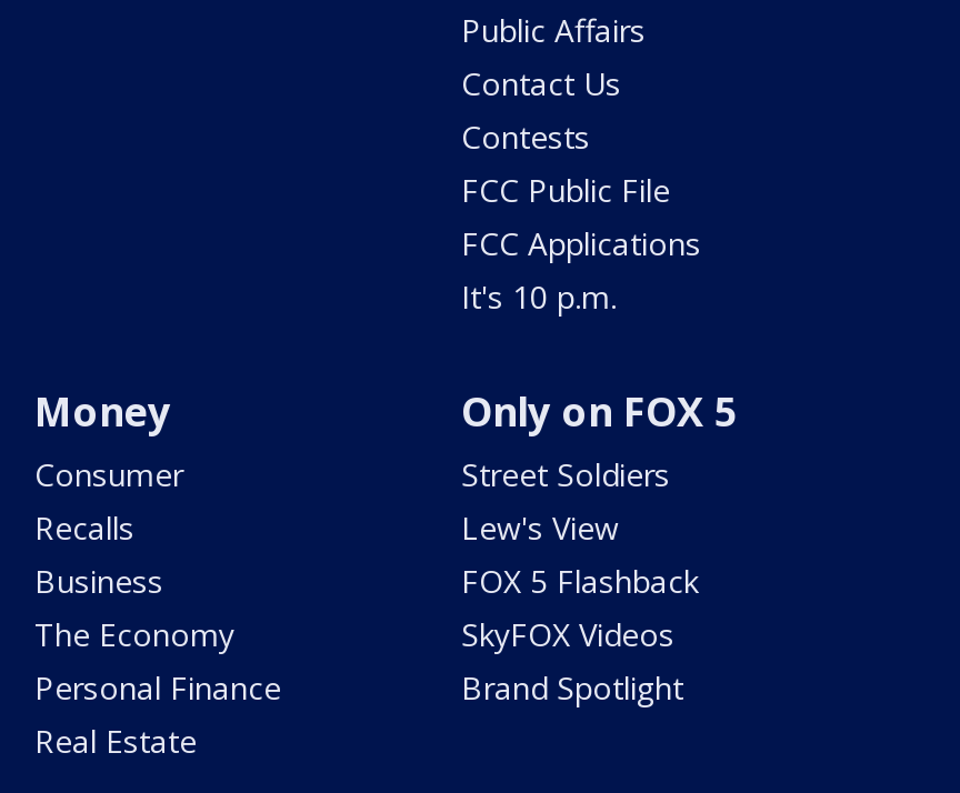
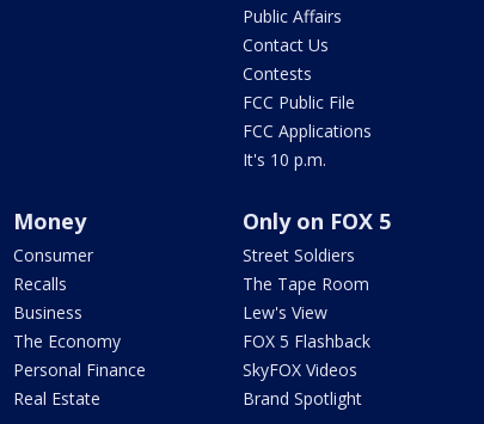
moved [461,506,699,708] -> [243,301,370,409]: Lew's View | FOX 5 Flashback | SkyFOX Videos | Brand Spotlight
none -> [243,272,369,295] The Tape Room

